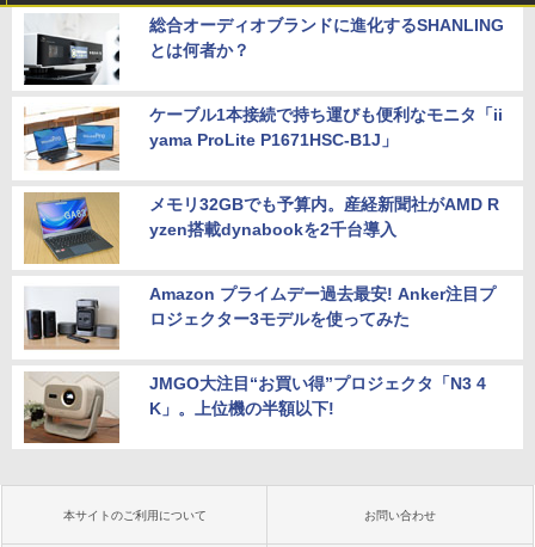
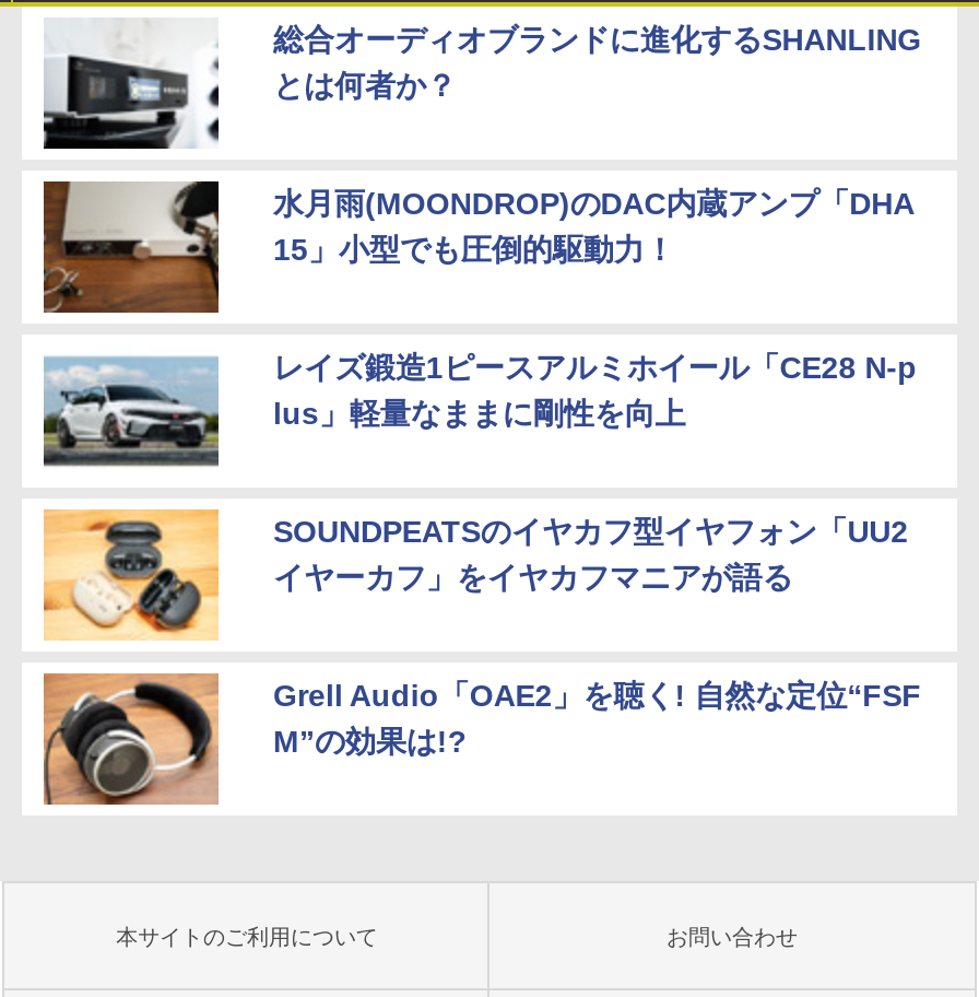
[24,103,502,174] [image] | ケーブル1本接続で持ち運びも便利なモニタ「ii | yama ProLite P1671HSC-B1J」 -> [42,179,915,315] [image] | 水月雨(MOONDROP)のDAC内蔵アンプ「DHA | 15」小型でも圧倒的駆動力！
[23,191,499,265] [image] | メモリ32GBでも予算内。産経新聞社がAMD R | yzen搭載dynabookを2千台導入 -> [42,345,917,477] [image] | レイズ鍛造1ピースアルミホイール「CE28 N-p | lus」軽量なままに剛性を向上
[24,282,495,354] [image] | Amazon プライムデー過去最安! Anker注目プ | ロジェクター3モデルを使ってみた -> [42,507,908,643] [image] | SOUNDPEATSのイヤカフ型イヤフォン「UU2 | イヤーカフ」をイヤカフマニアが語る
[24,373,486,444] [image] | JMGO大注目“お買い得”プロジェクタ「N3 4 | K」。上位機の半額以下! -> [44,673,921,805] [image] | Grell Audio「OAE2」を聴く! 自然な定位“FSF | M”の効果は!?

